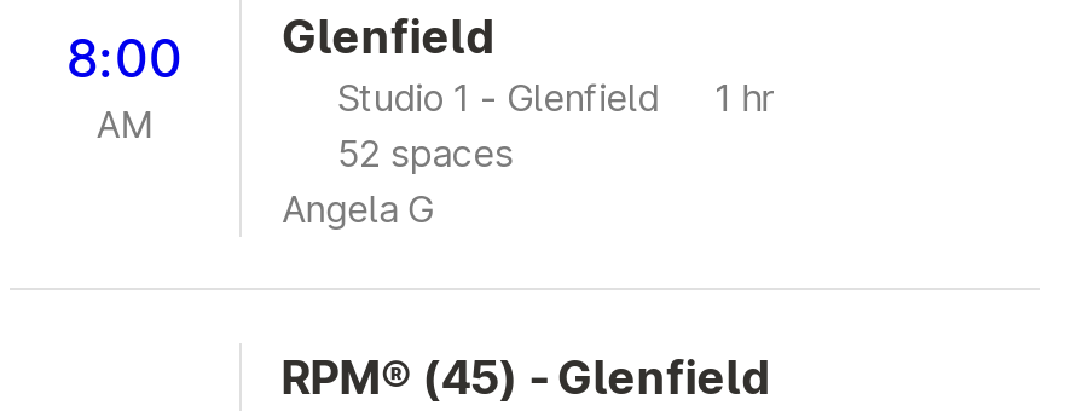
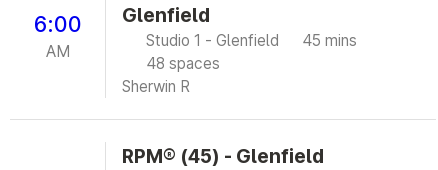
[67,6,494,88] 8:00 Glenfield -> [34,3,210,37] 6:00 Glenfield
[281,74,773,231] 1 hr | 52 spaces | Angela G -> [122,31,357,96] 45 mins | 48 spaces | Sherwin R

